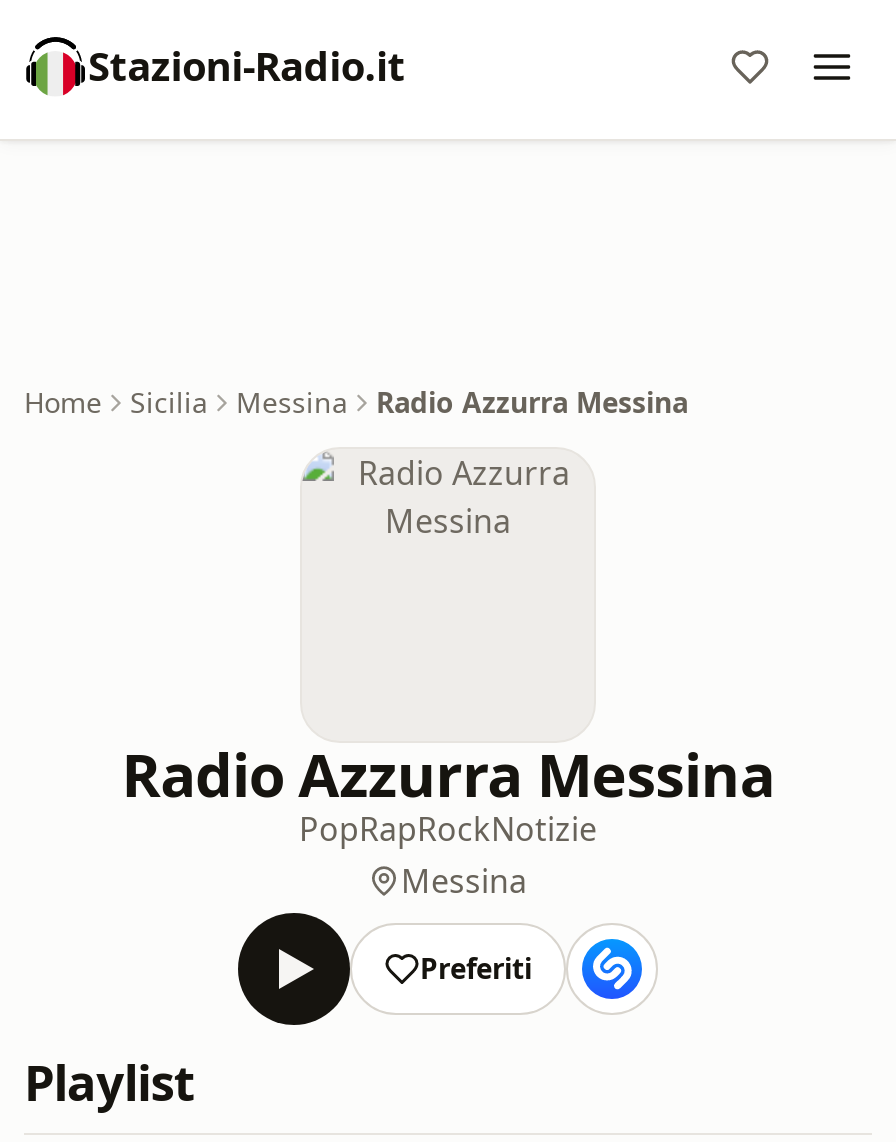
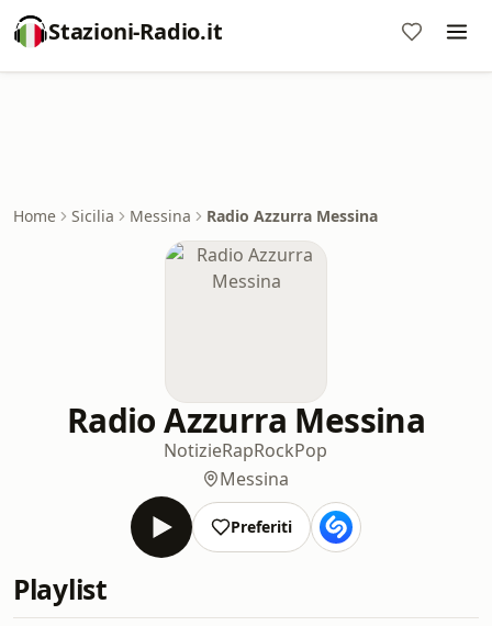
[299,807,597,851] PopRapRockNotizie -> [164,438,328,462] NotizieRapRockPop

